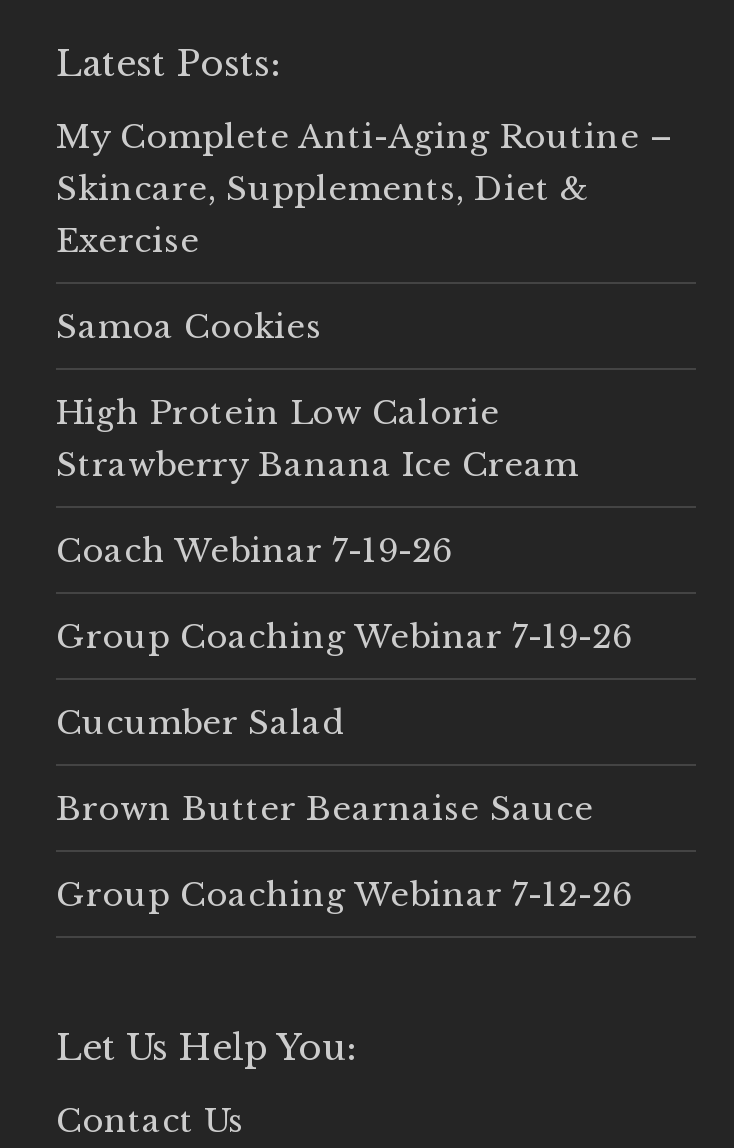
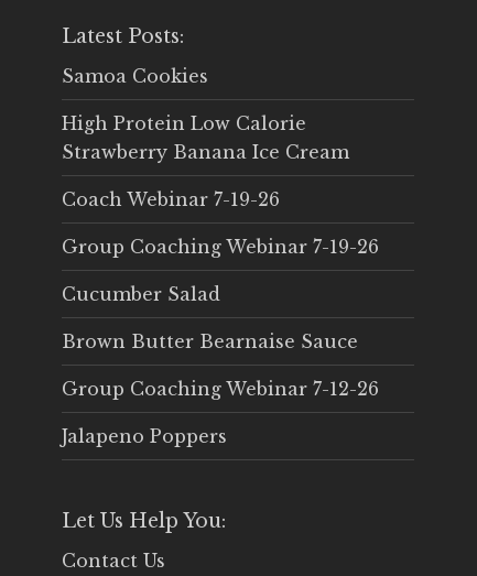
[56,116,672,260] My Complete Anti-Aging Routine – | Skincare, Supplements, Diet & | Exercise -> none
moved [56,306,632,914] -> [62,65,379,400]: Samoa Cookies | High Protein Low Calorie | Strawberry Banana Ice Cream | Coach Webinar 7-19-26 | Group Coaching Webinar 7-19-26 | Cucumber Salad | Brown Butter Bearnaise Sauce | Group Coaching Webinar 7-12-26
none -> [62,425,227,447] Jalapeno Poppers

